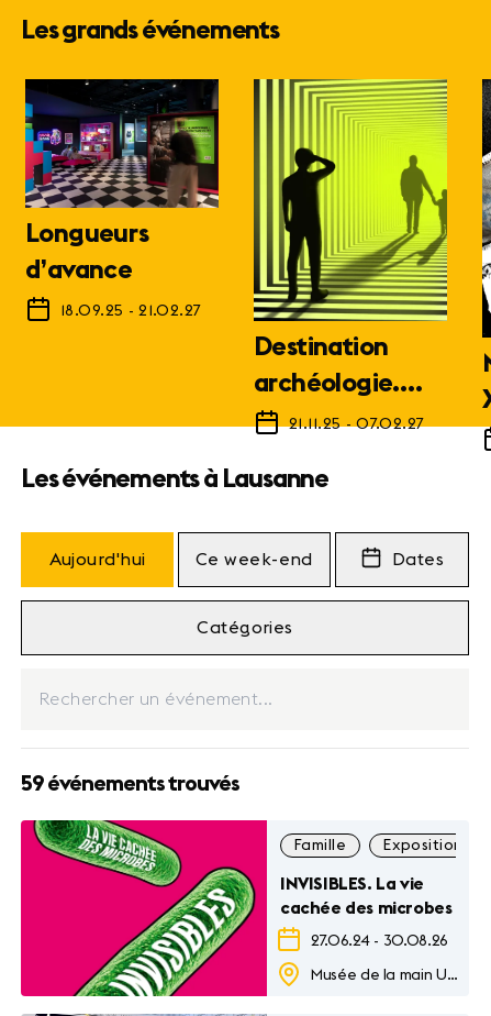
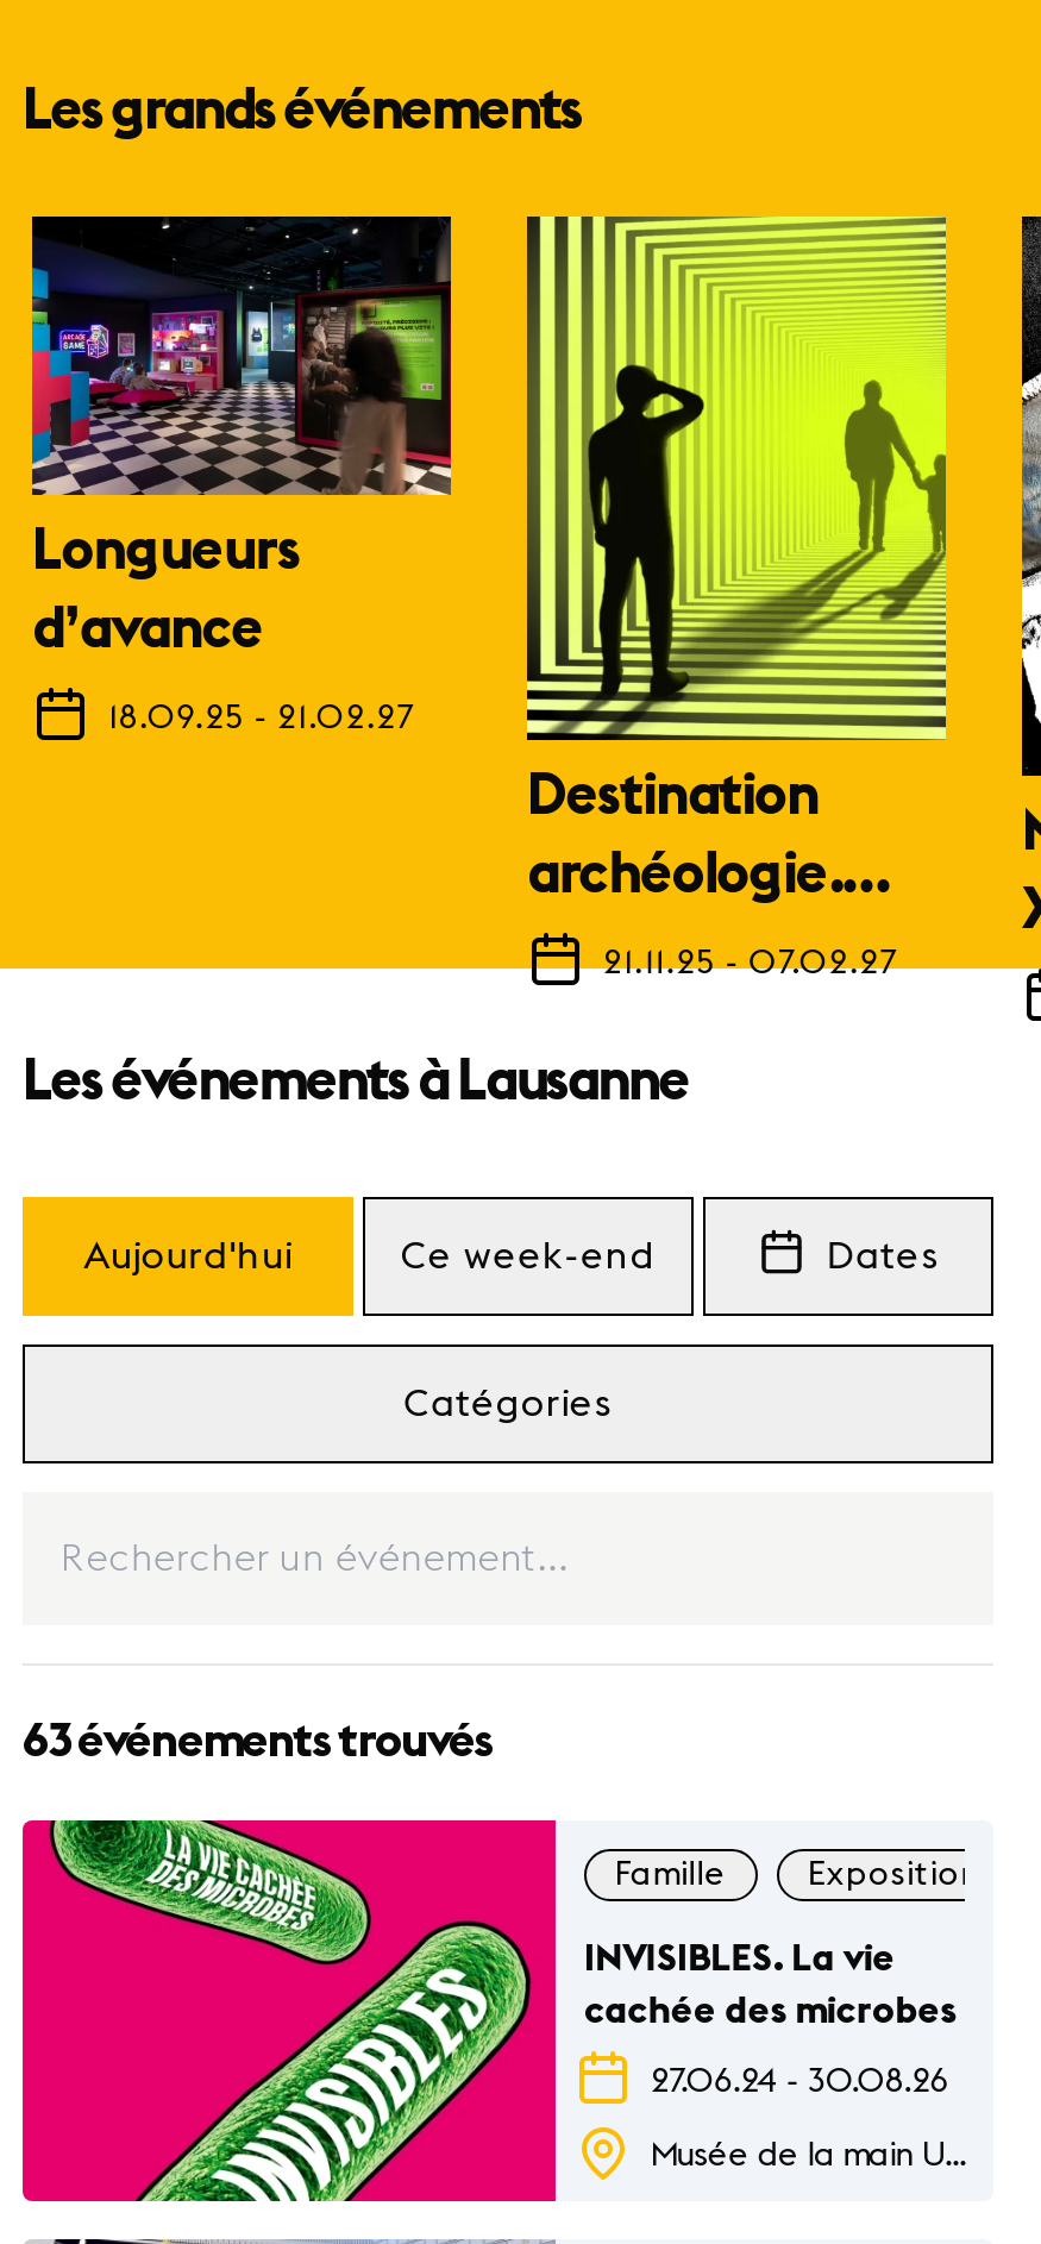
[21,773,239,795] 59 événements trouvés -> [23,1718,494,1766] 63 événements trouvés

